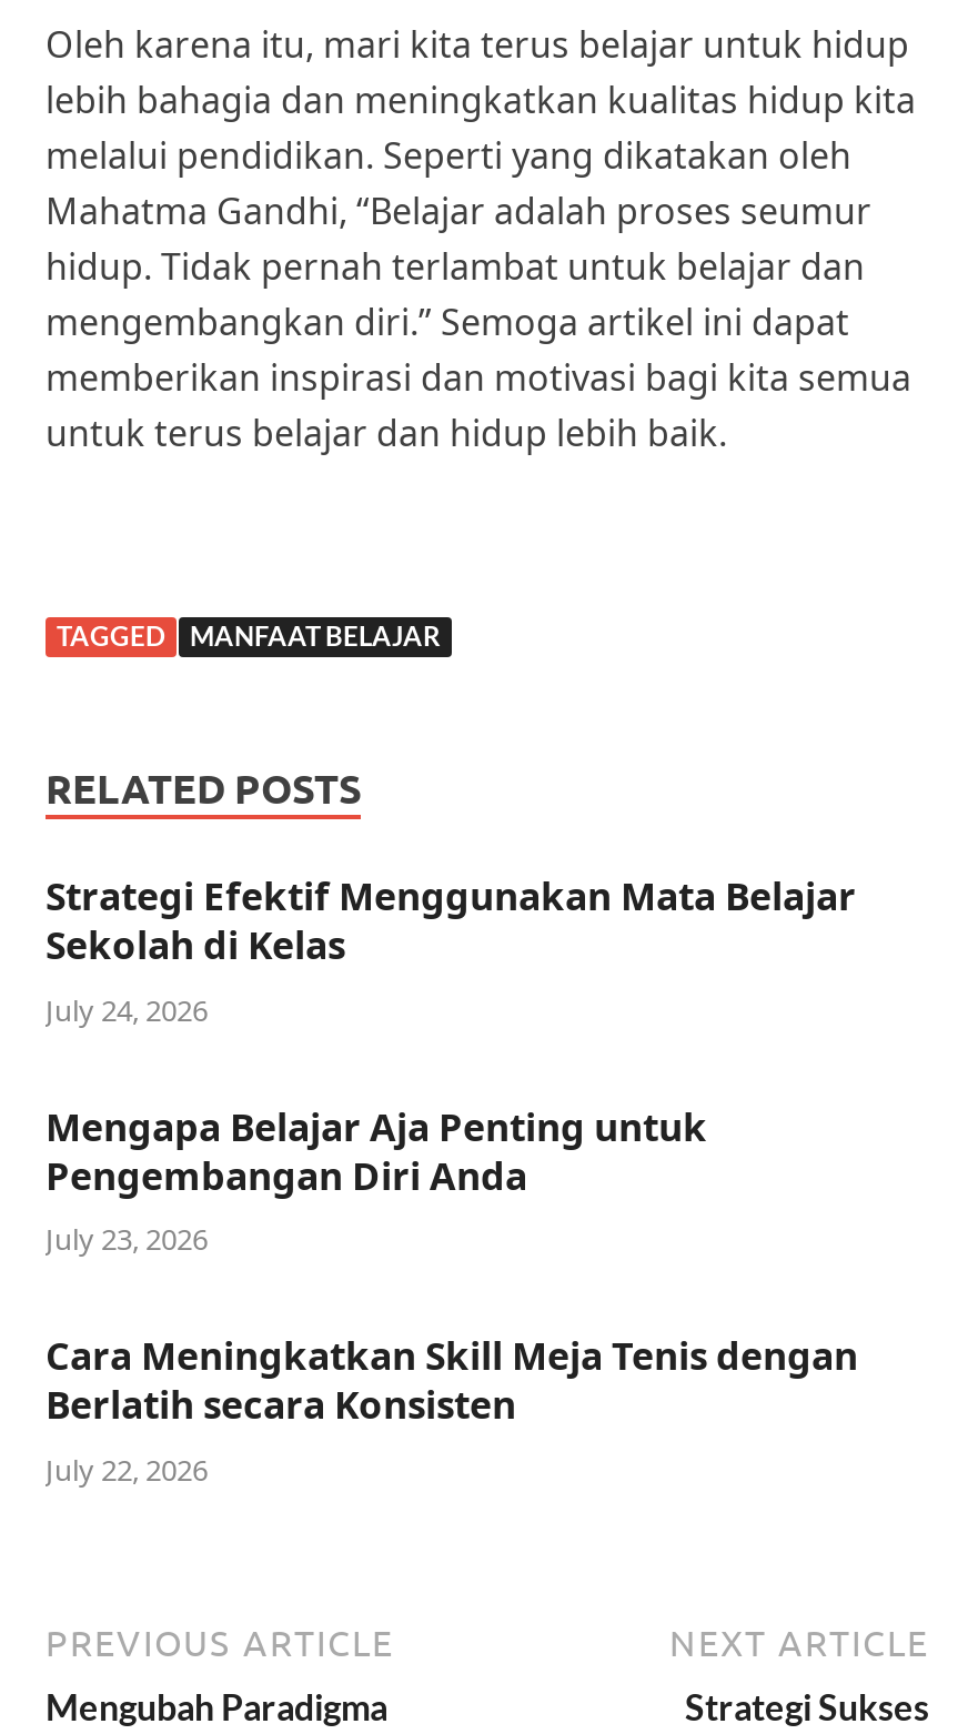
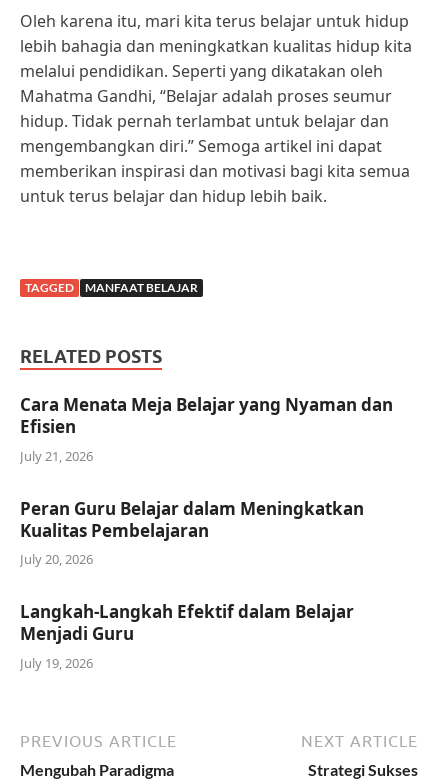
[46,871,856,1030] Strategi Efektif Menggunakan Mata Belajar | Sekolah di Kelas | July 24, 2026 -> [20,393,393,465] Cara Menata Meja Belajar yang Nyaman dan | Efisien | July 21, 2026
[46,1101,707,1260] Mengapa Belajar Aja Penting untuk | Pengembangan Diri Anda | July 23, 2026 -> [20,497,364,568] Peran Guru Belajar dalam Meningkatkan | Kualitas Pembelajaran | July 20, 2026
[46,1331,858,1490] Cara Meningkatkan Skill Meja Tenis dengan | Berlatih secara Konsisten | July 22, 2026 -> [20,600,354,672] Langkah-Langkah Efektif dalam Belajar | Menjadi Guru | July 19, 2026

